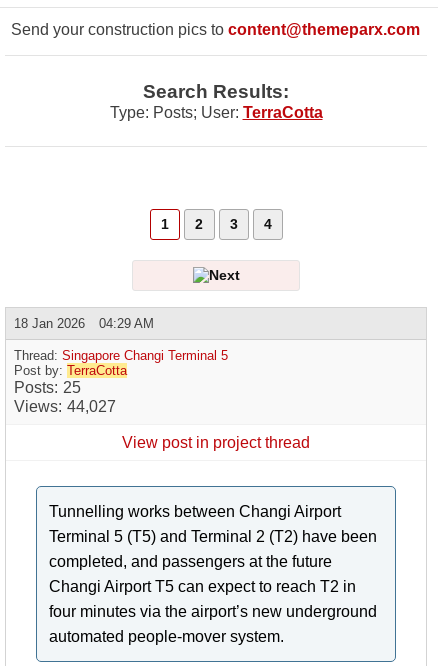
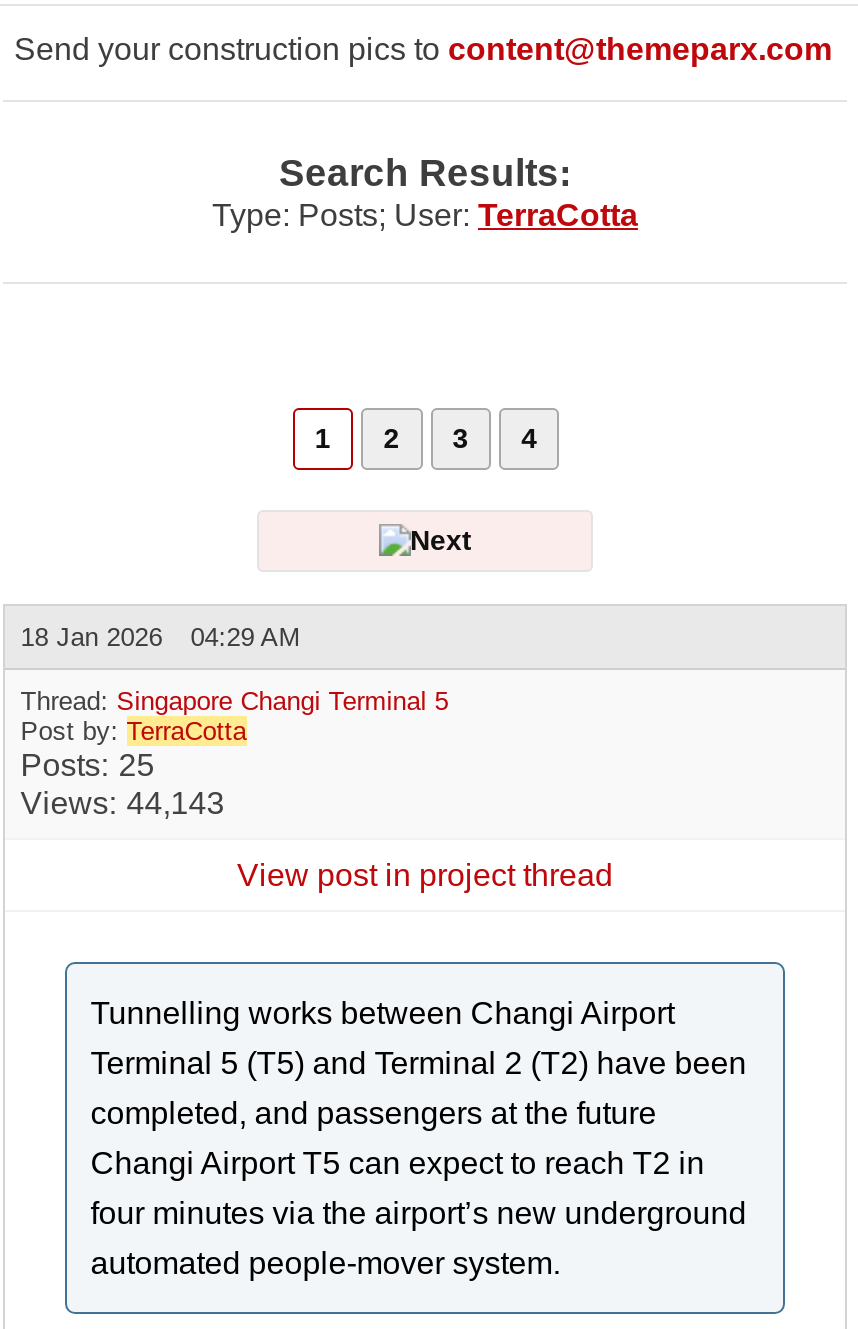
[14,398,116,415] Views 44,027 -> [21,787,225,821] Views 44,143

